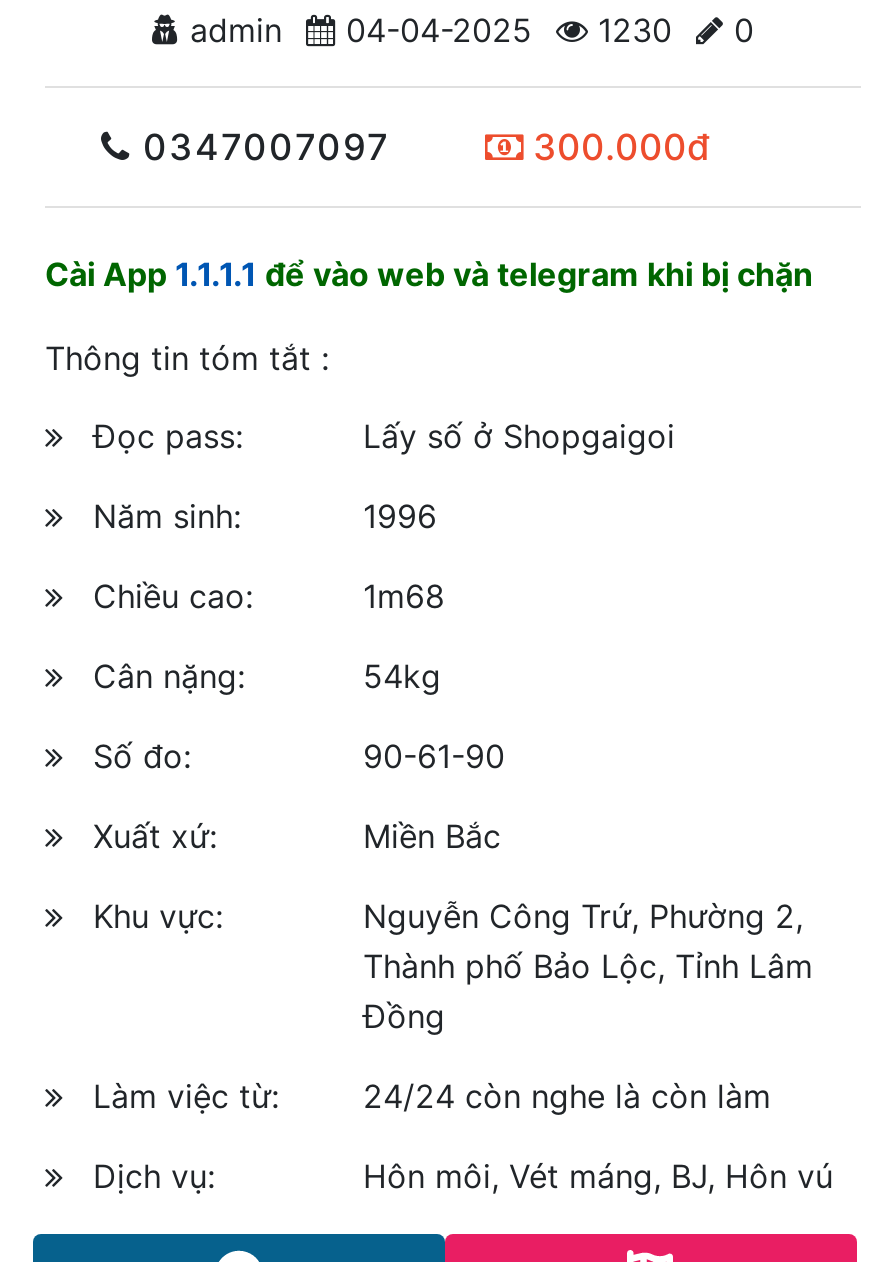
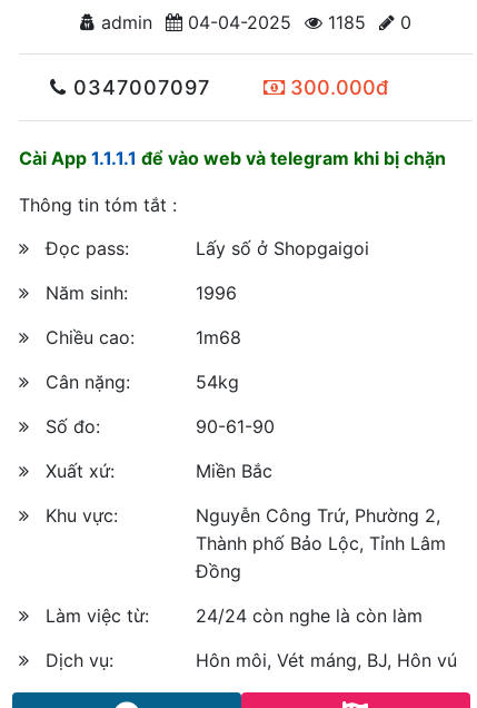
[180,10,754,50] admin 04-04-2025 1230 0 -> [96,11,411,34] admin 04-04-2025 1185 0

